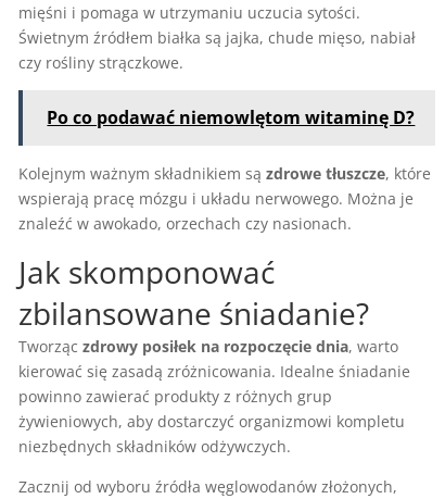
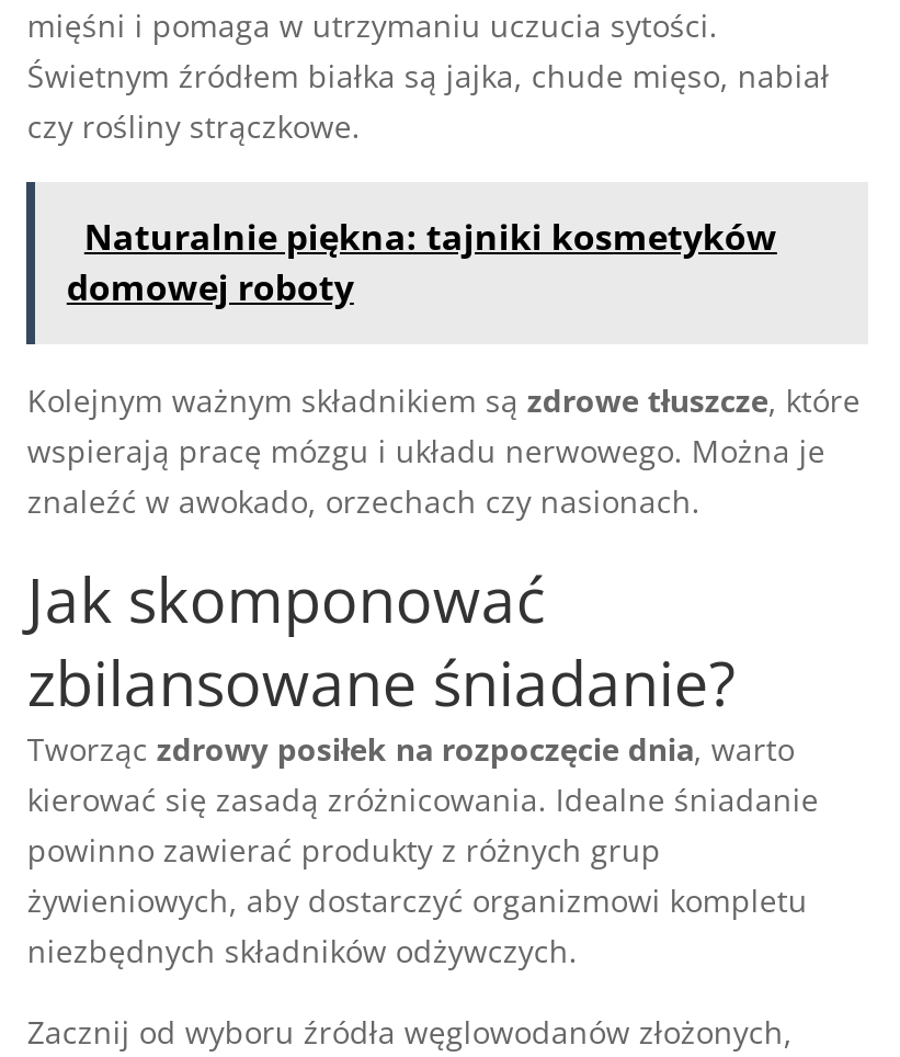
[47,106,415,129] Po co podawać niemowlętom witaminę D? -> [67,213,777,312] Naturalnie piękna: tajniki kosmetyków | domowej roboty

